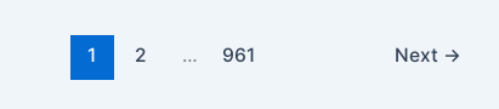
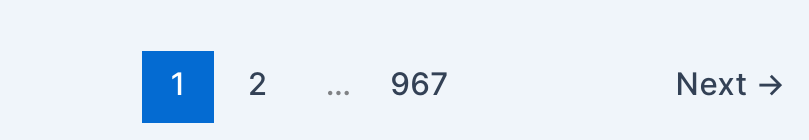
[222,44,255,67] 961 -> [390,64,448,102] 967

